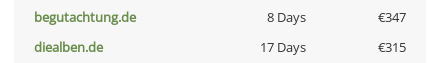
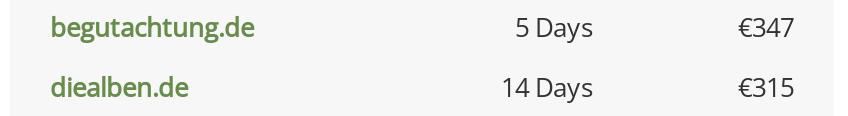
[266,8,305,26] 8 Days -> [515,9,593,45] 5 Days
[259,38,305,56] 17 Days -> [501,69,593,105] 14 Days

